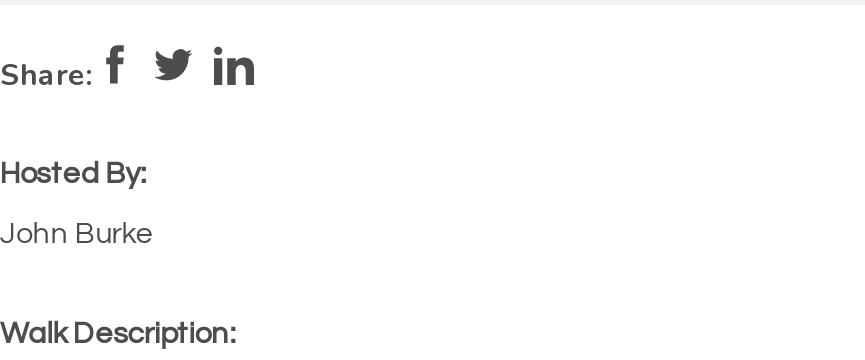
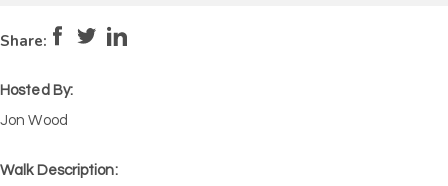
[0,219,154,249] John Burke -> [0,113,68,128] Jon Wood

